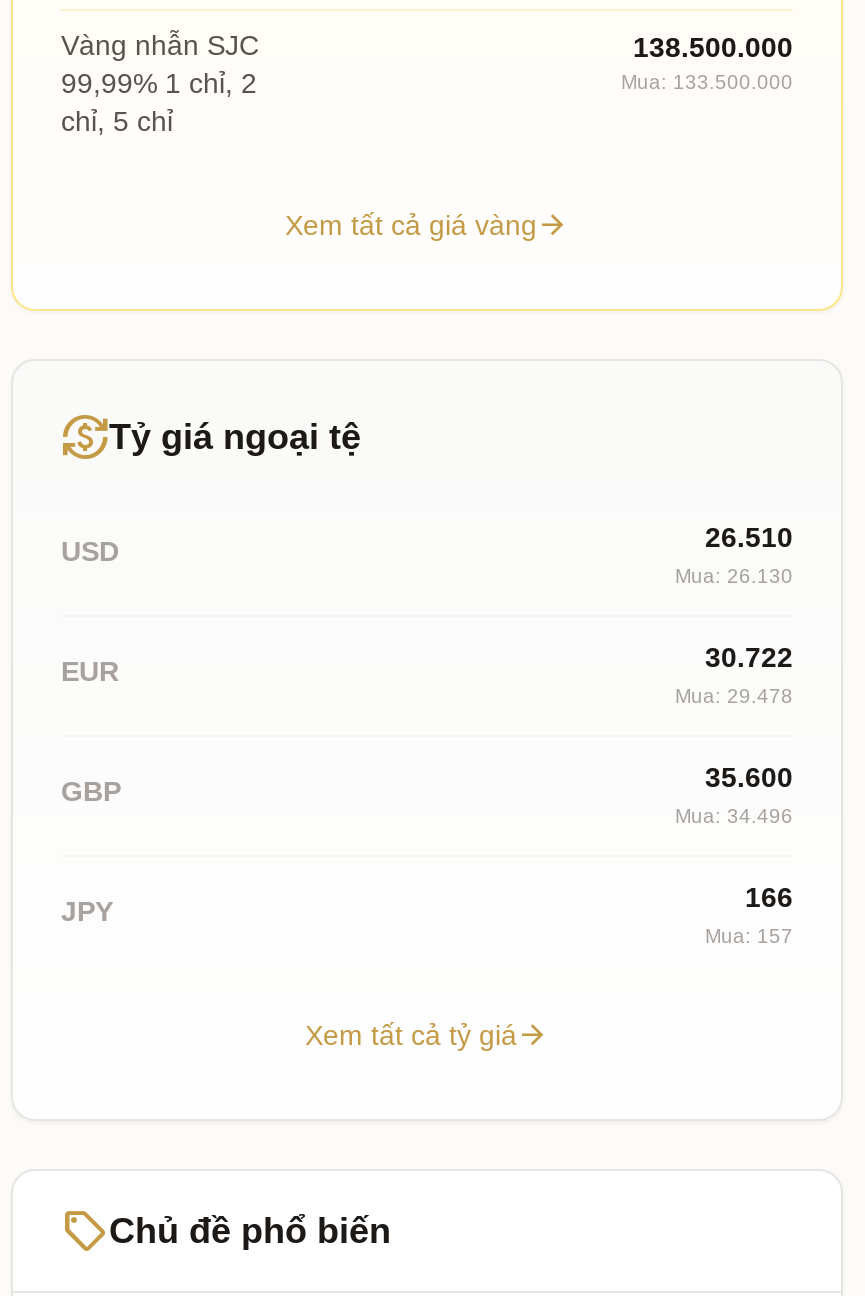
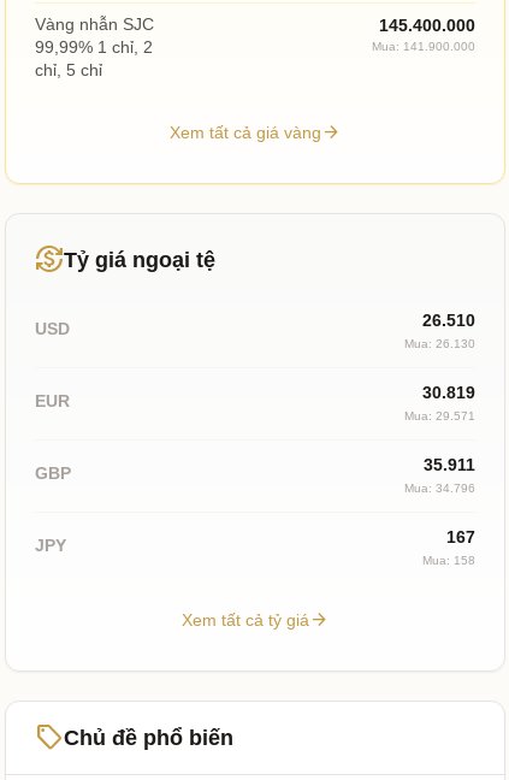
[633,30,793,62] 138.500.000 -> [379,15,475,35] 145.400.000
[621,70,793,92] Mua: 133.500.000 -> [372,39,475,53] Mua: 141.900.000
[705,640,793,672] 30.722 -> [422,382,475,402] 30.819
[675,684,793,706] Mua: 29.478 -> [404,409,475,422] Mua: 29.571
[705,760,793,792] 35.600 -> [424,455,475,474] 35.911
[675,804,793,826] Mua: 34.496 -> [404,481,475,494] Mua: 34.796
[745,880,793,912] 166 -> [446,527,475,546] 167
[705,924,793,946] Mua: 157 -> [422,553,475,567] Mua: 158

